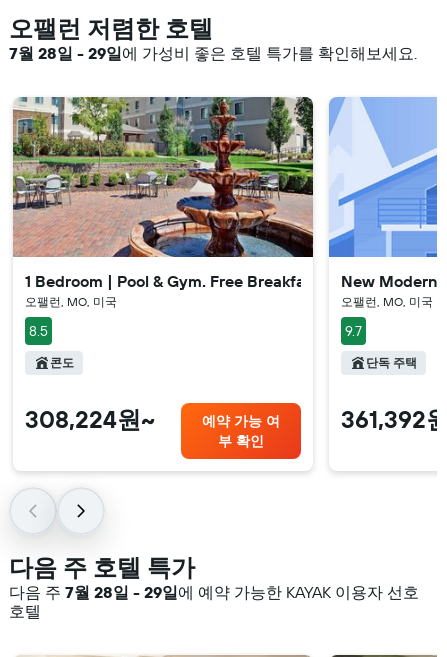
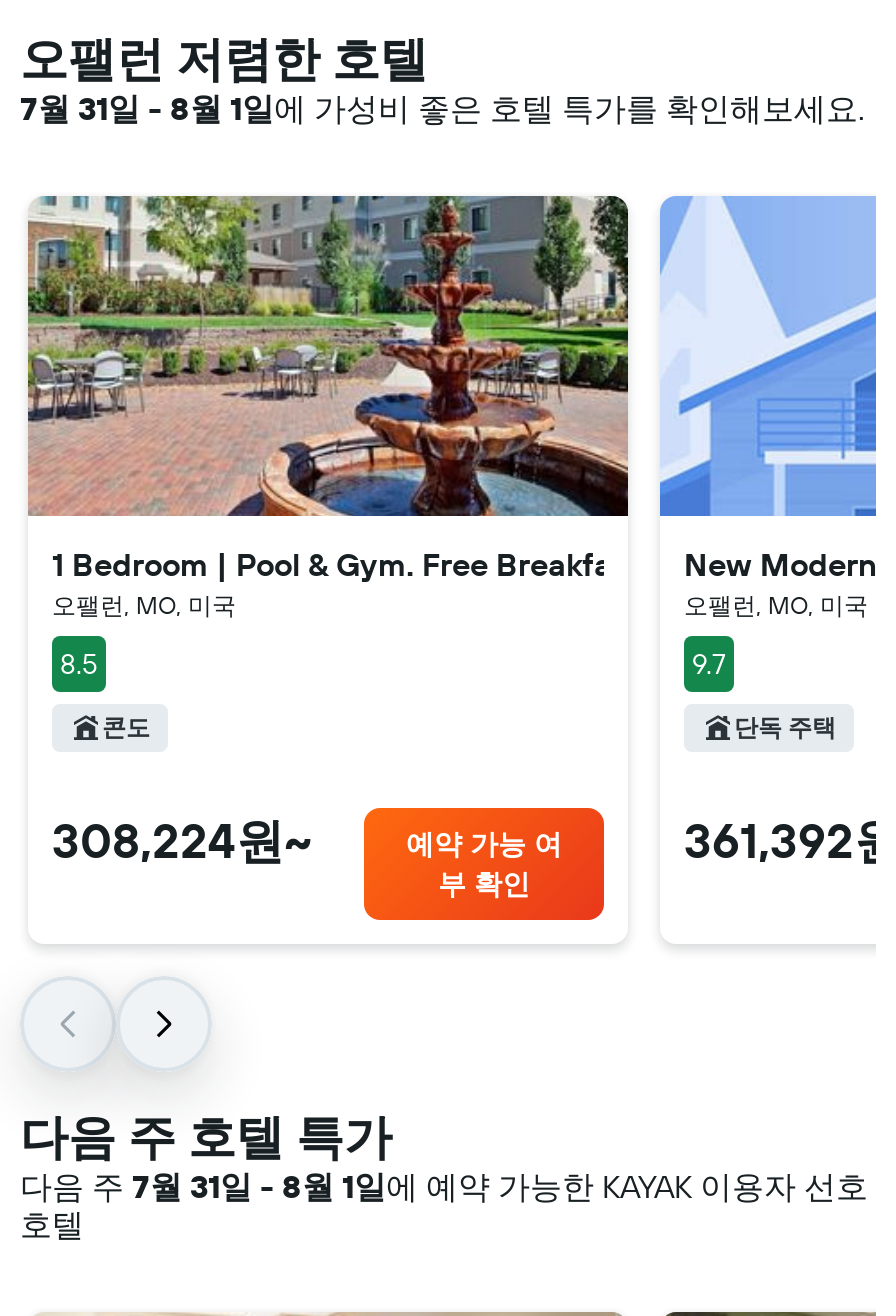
[9,43,417,63] 7월 28일 - 29일에 가성비 좋은 호텔 특가를 확인해보세요. -> [20,88,864,128] 7월 31일 - 8월 1일에 가성비 좋은 호텔 특가를 확인해보세요.
[9,582,419,602] 다음 주 7월 28일 - 29일에 예약 가능한 KAYAK 이용자 선호 -> [20,1166,868,1206] 다음 주 7월 31일 - 8월 1일에 예약 가능한 KAYAK 이용자 선호

